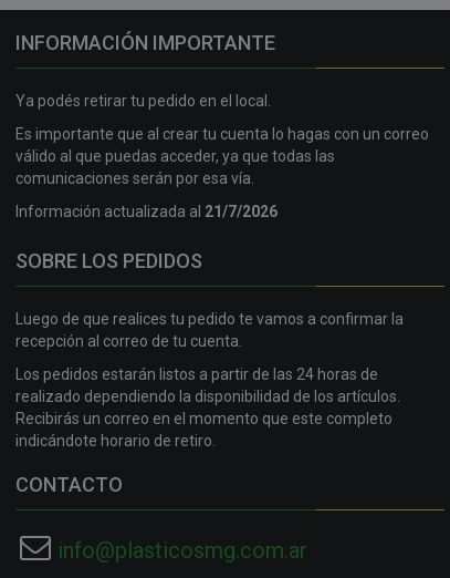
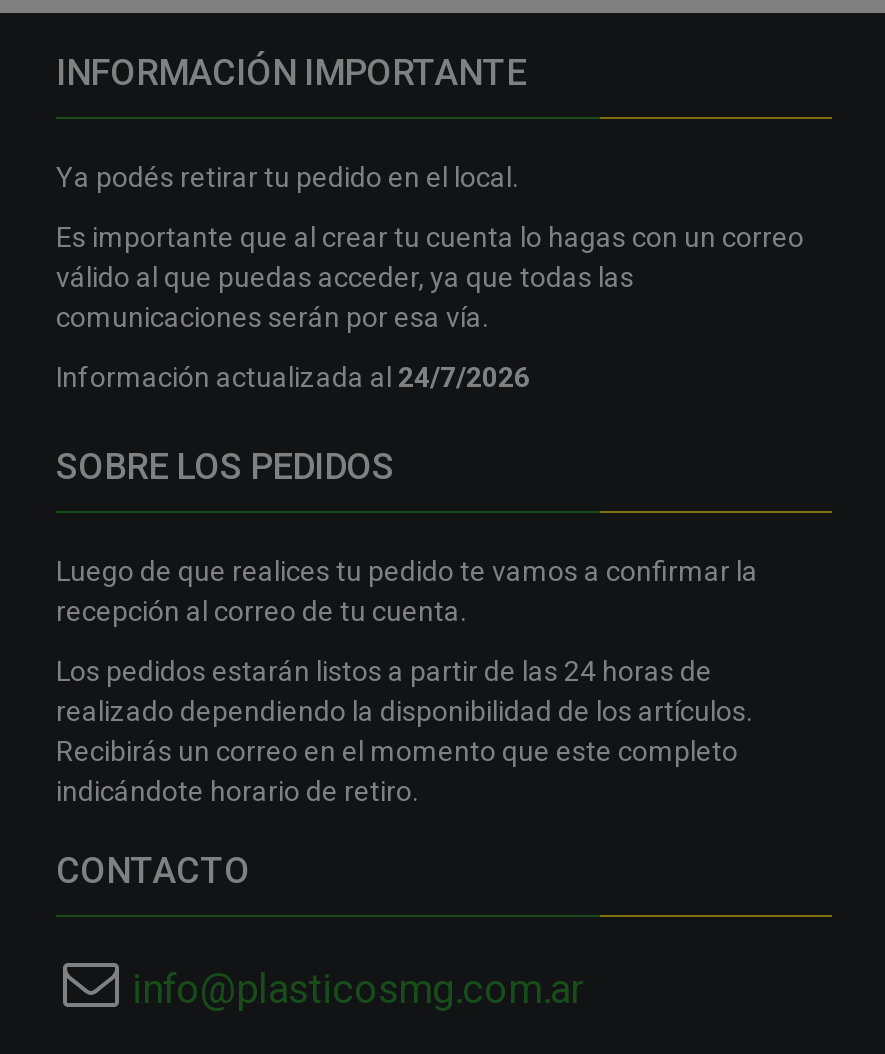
[15,202,278,220] Información actualizada al 21/7/2026 -> [56,360,530,392] Información actualizada al 24/7/2026

